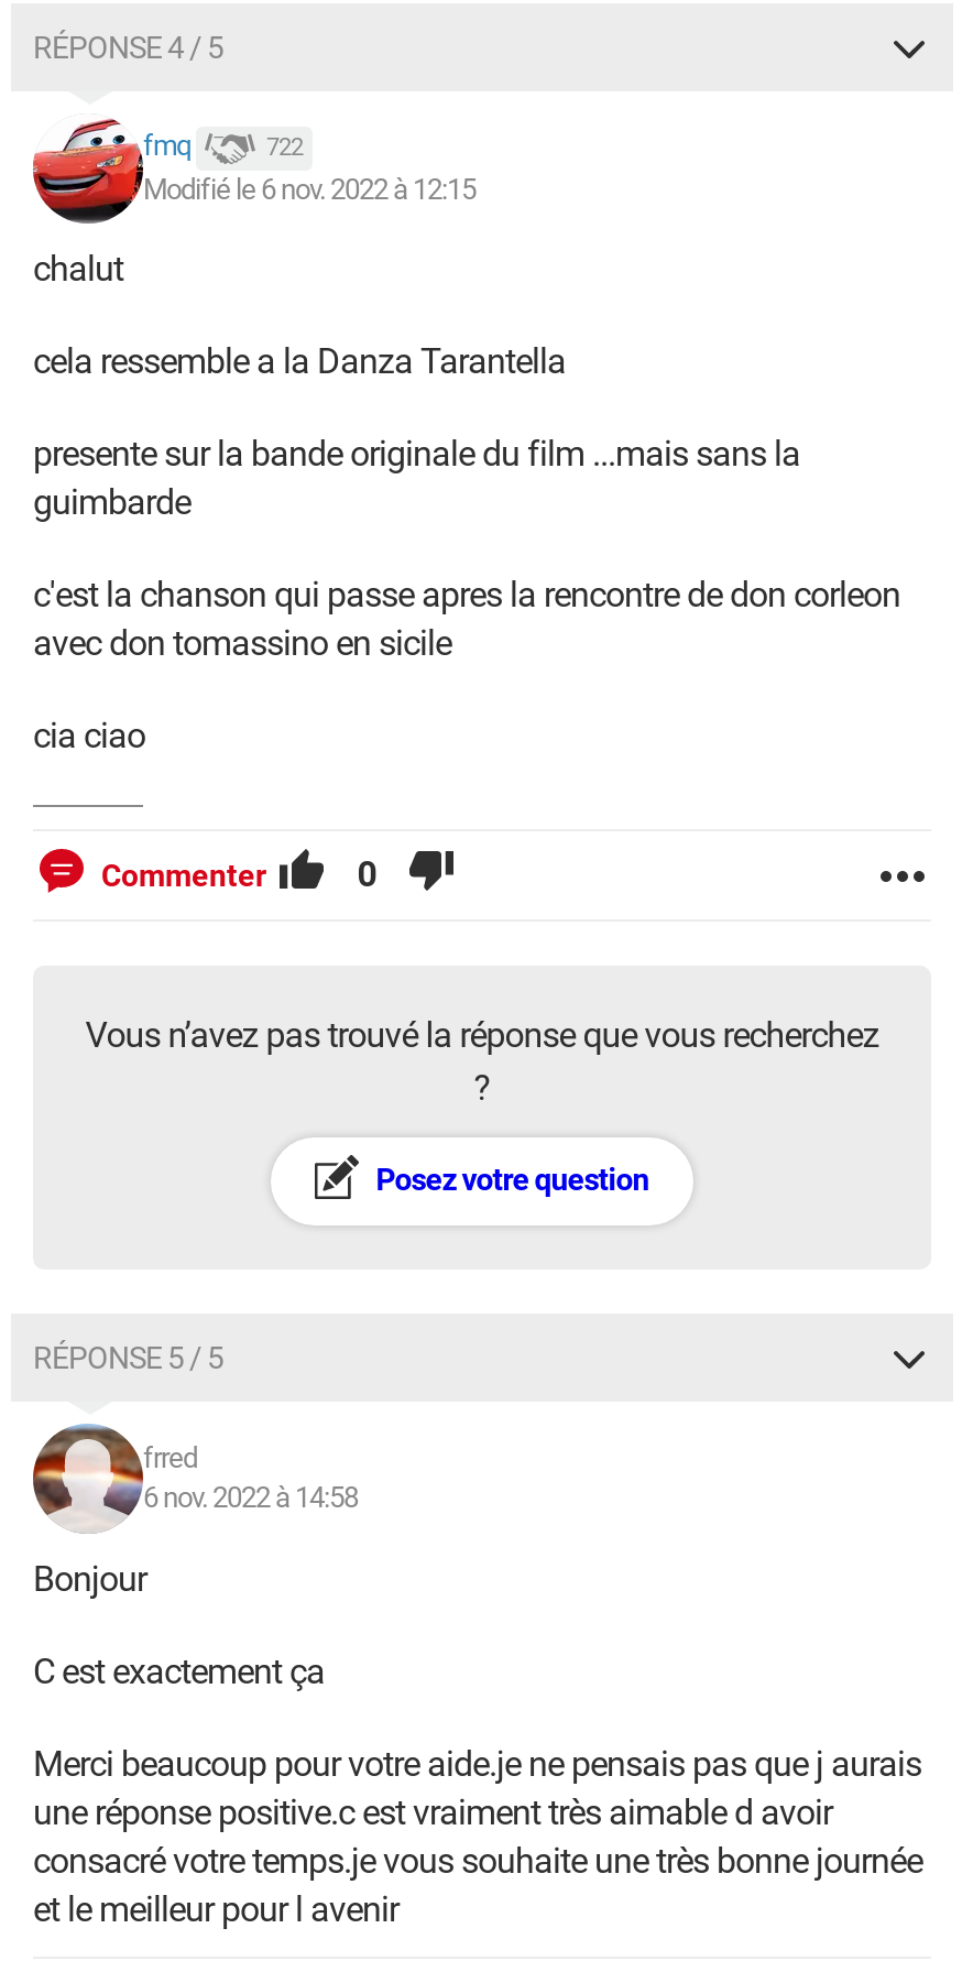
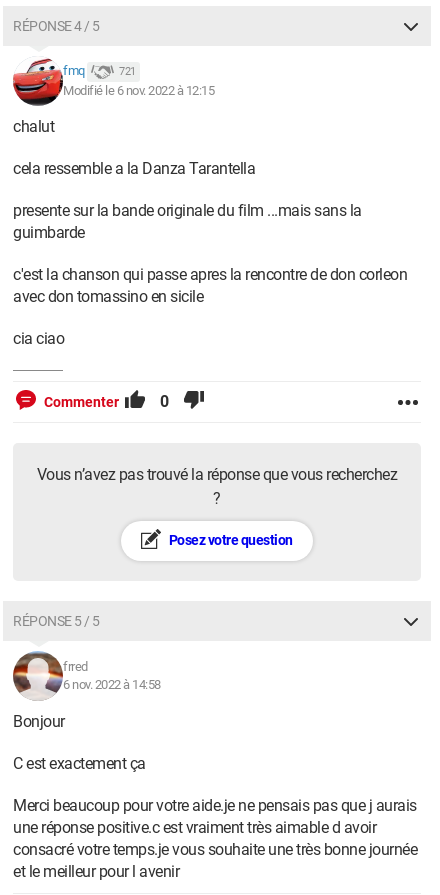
[266,133,303,162] 722 -> [119,65,135,78] 721

